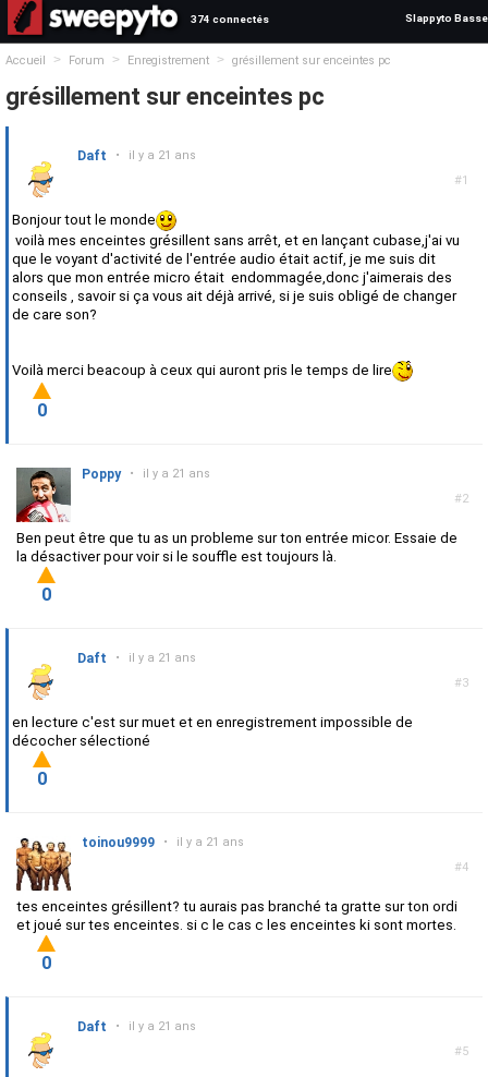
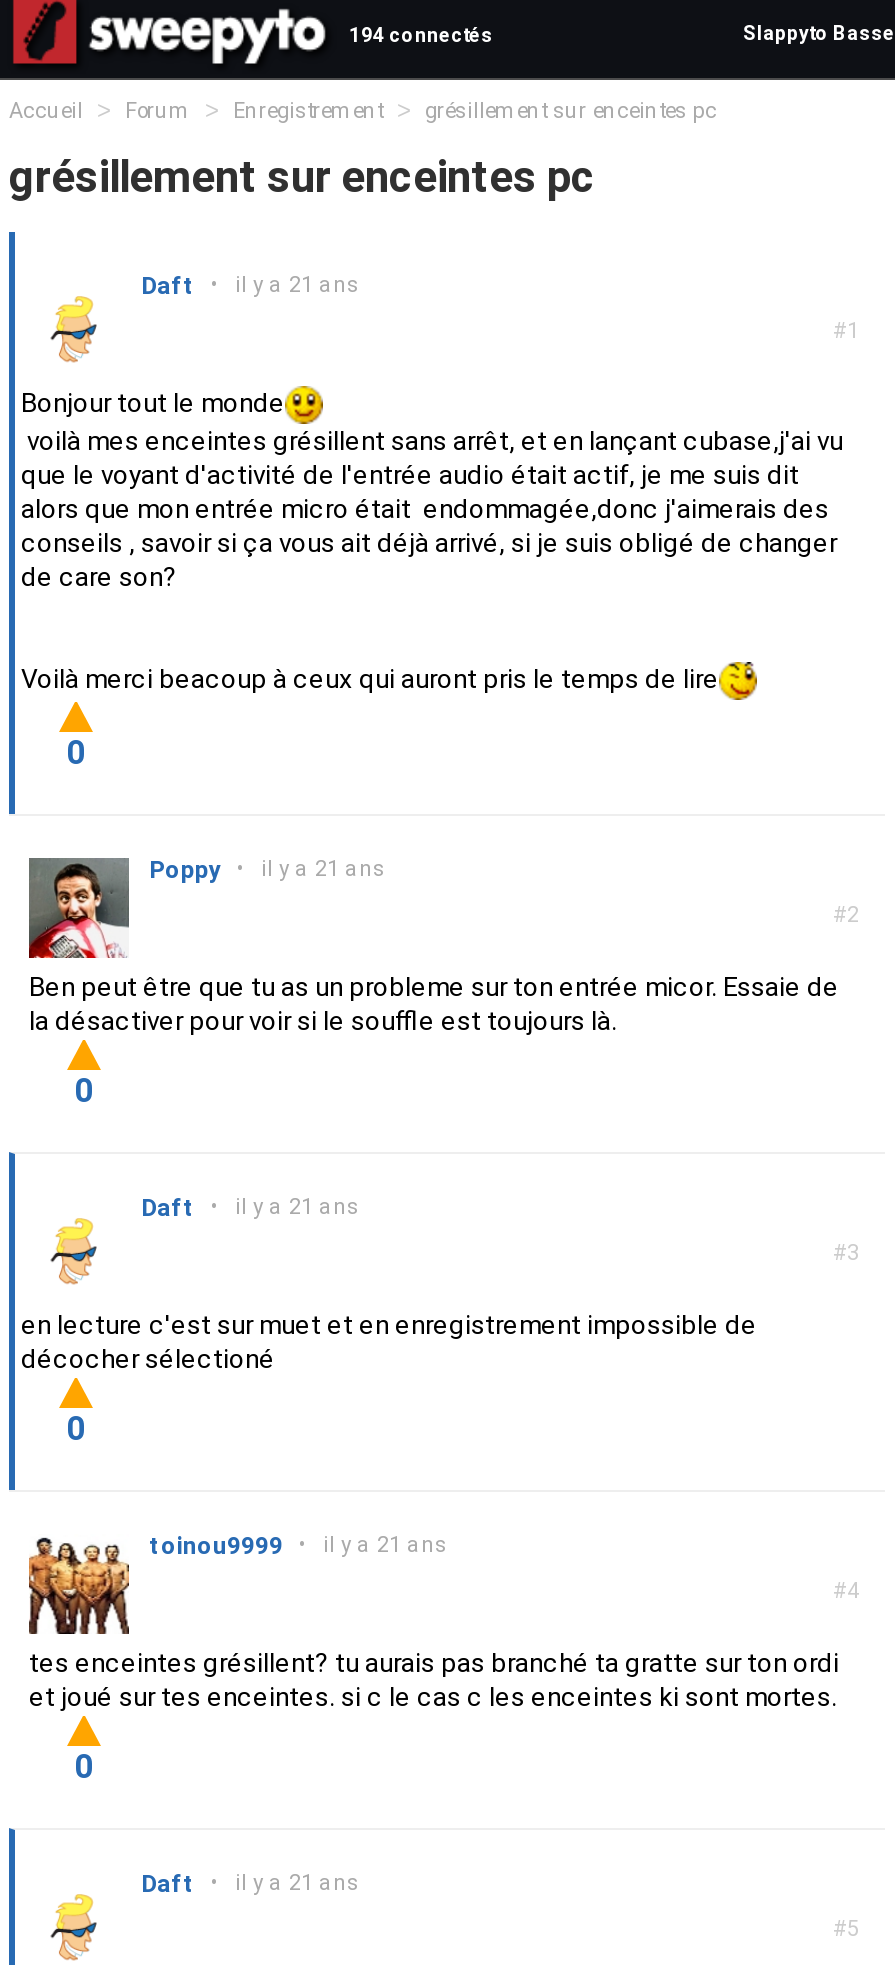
[191,13,269,25] 374 connectés -> [349,24,493,46] 194 connectés

